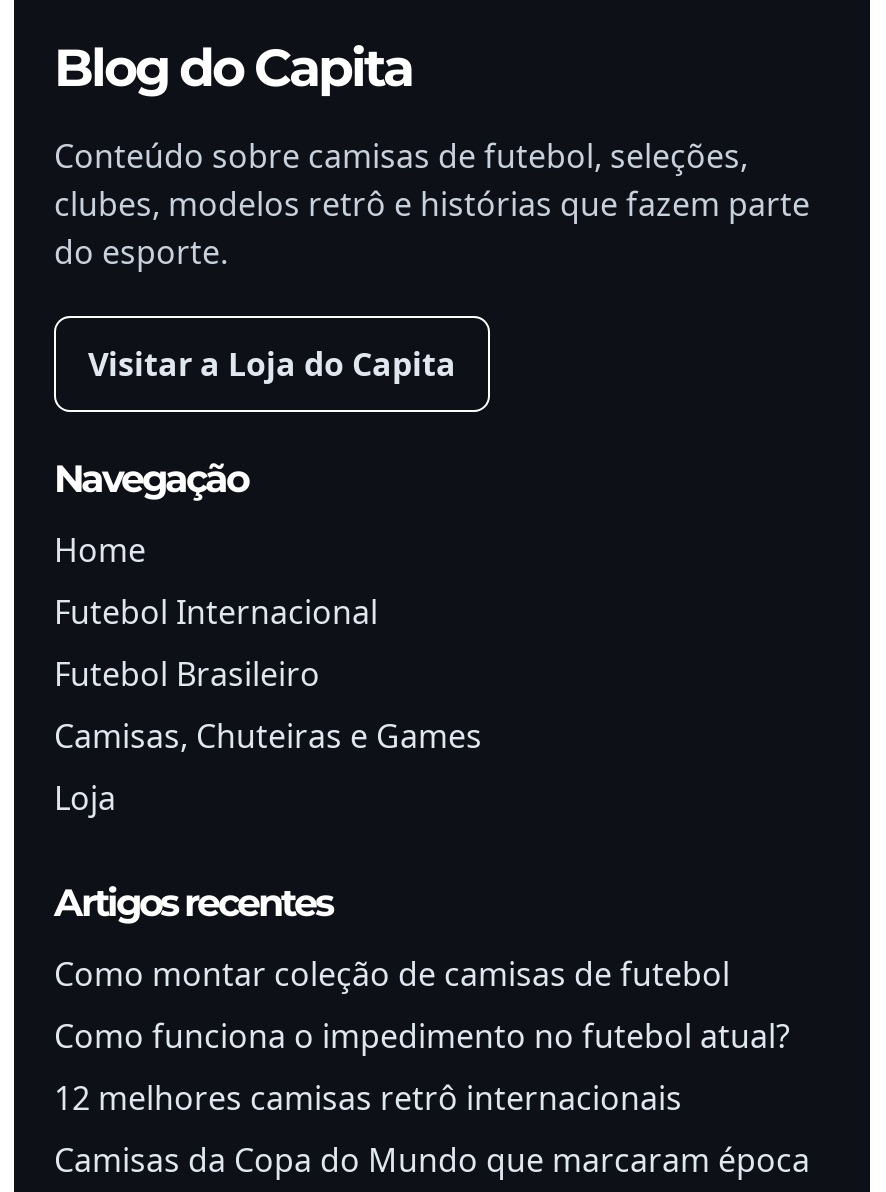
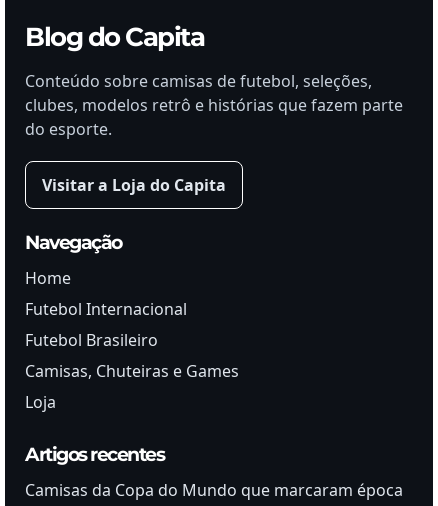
[54,952,790,1120] Como montar coleção de camisas de futebol | Como funciona o impedimento no futebol atual? | 12 melhores camisas retrô internacionais -> none

